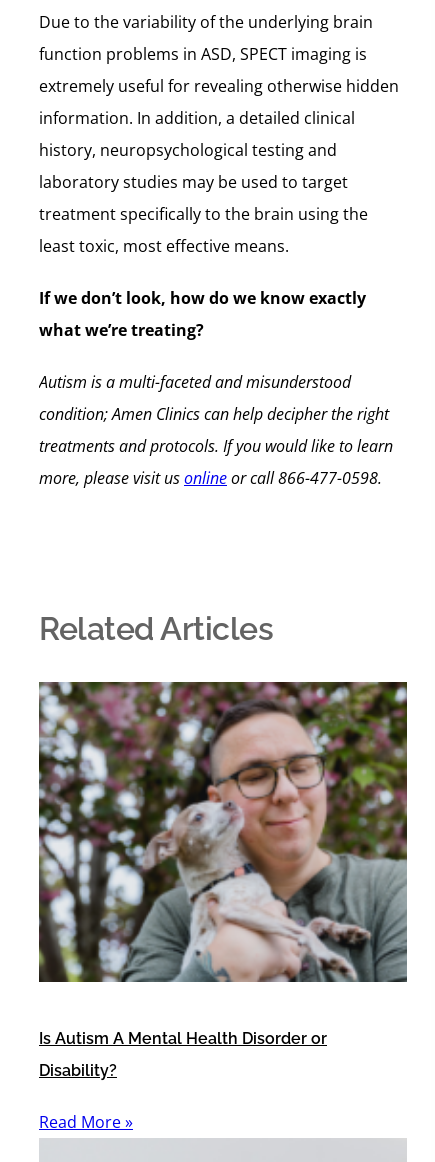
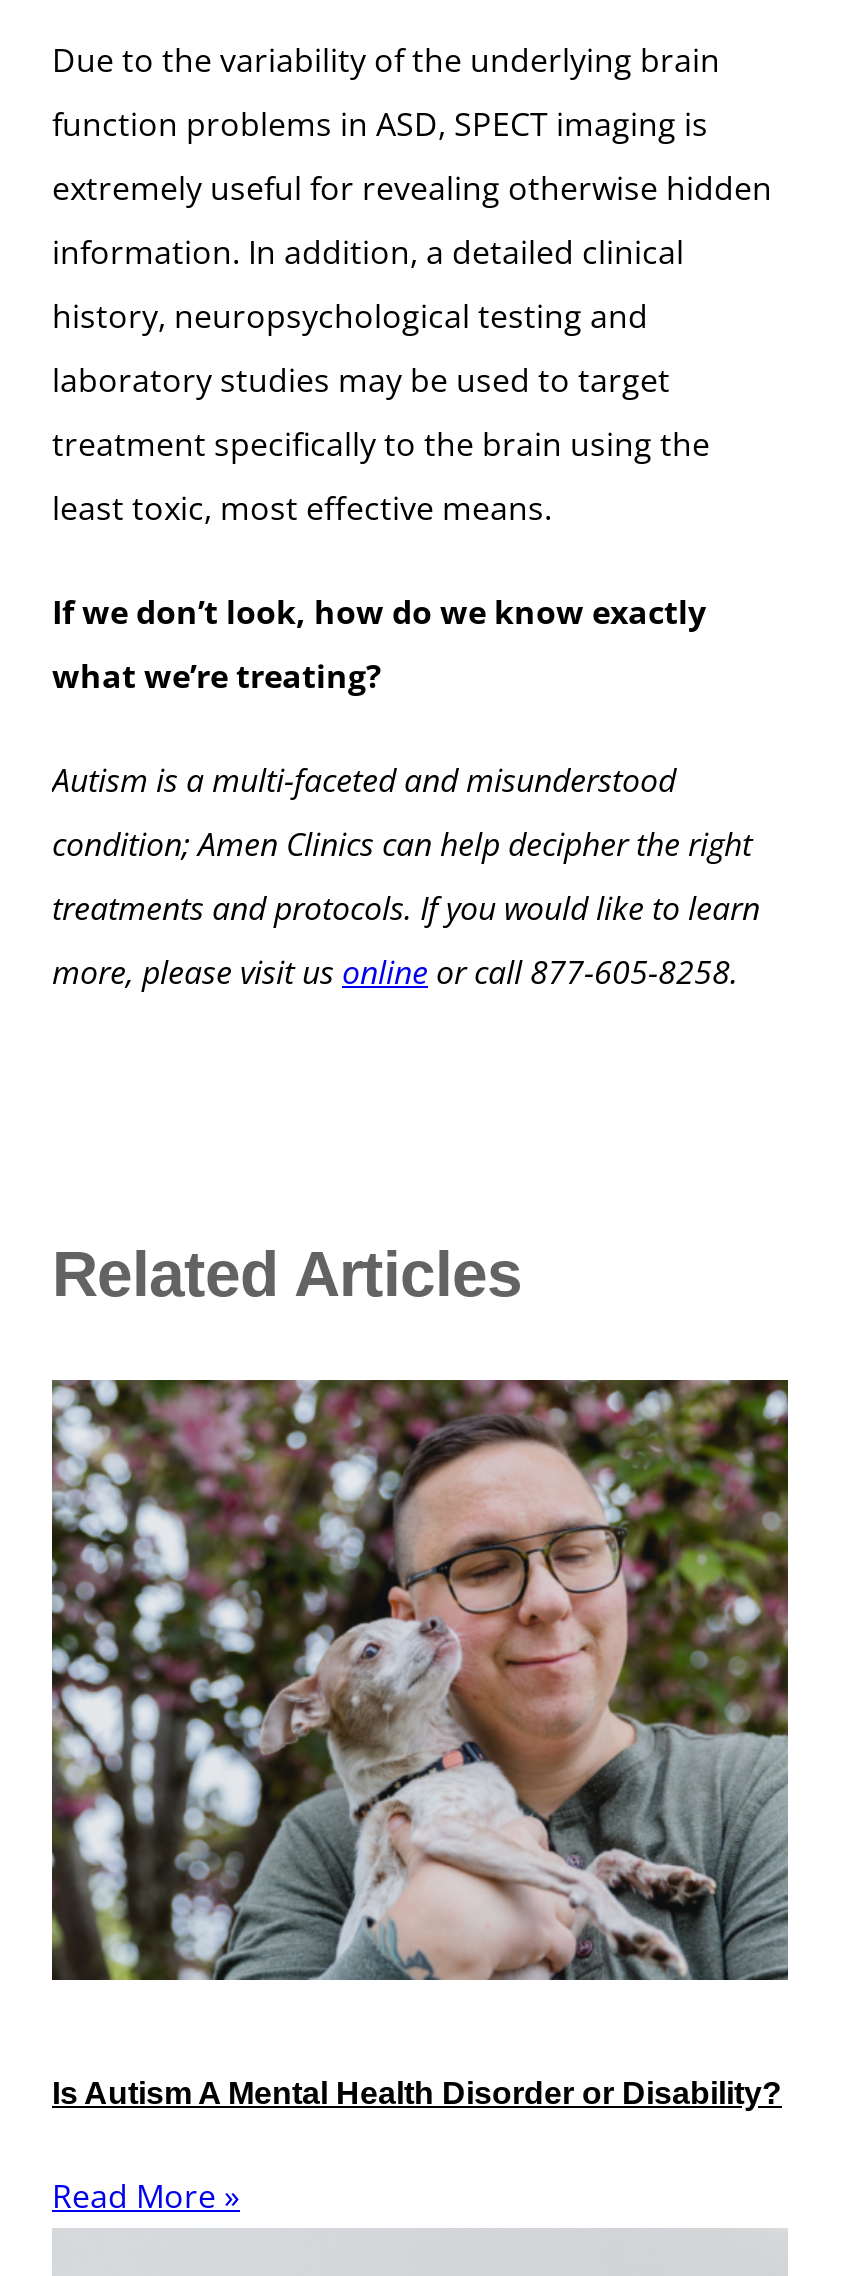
[39,467,382,489] more, please visit us online or call 866-477-0598. -> [52,950,738,994] more, please visit us online or call 877-605-8258.

